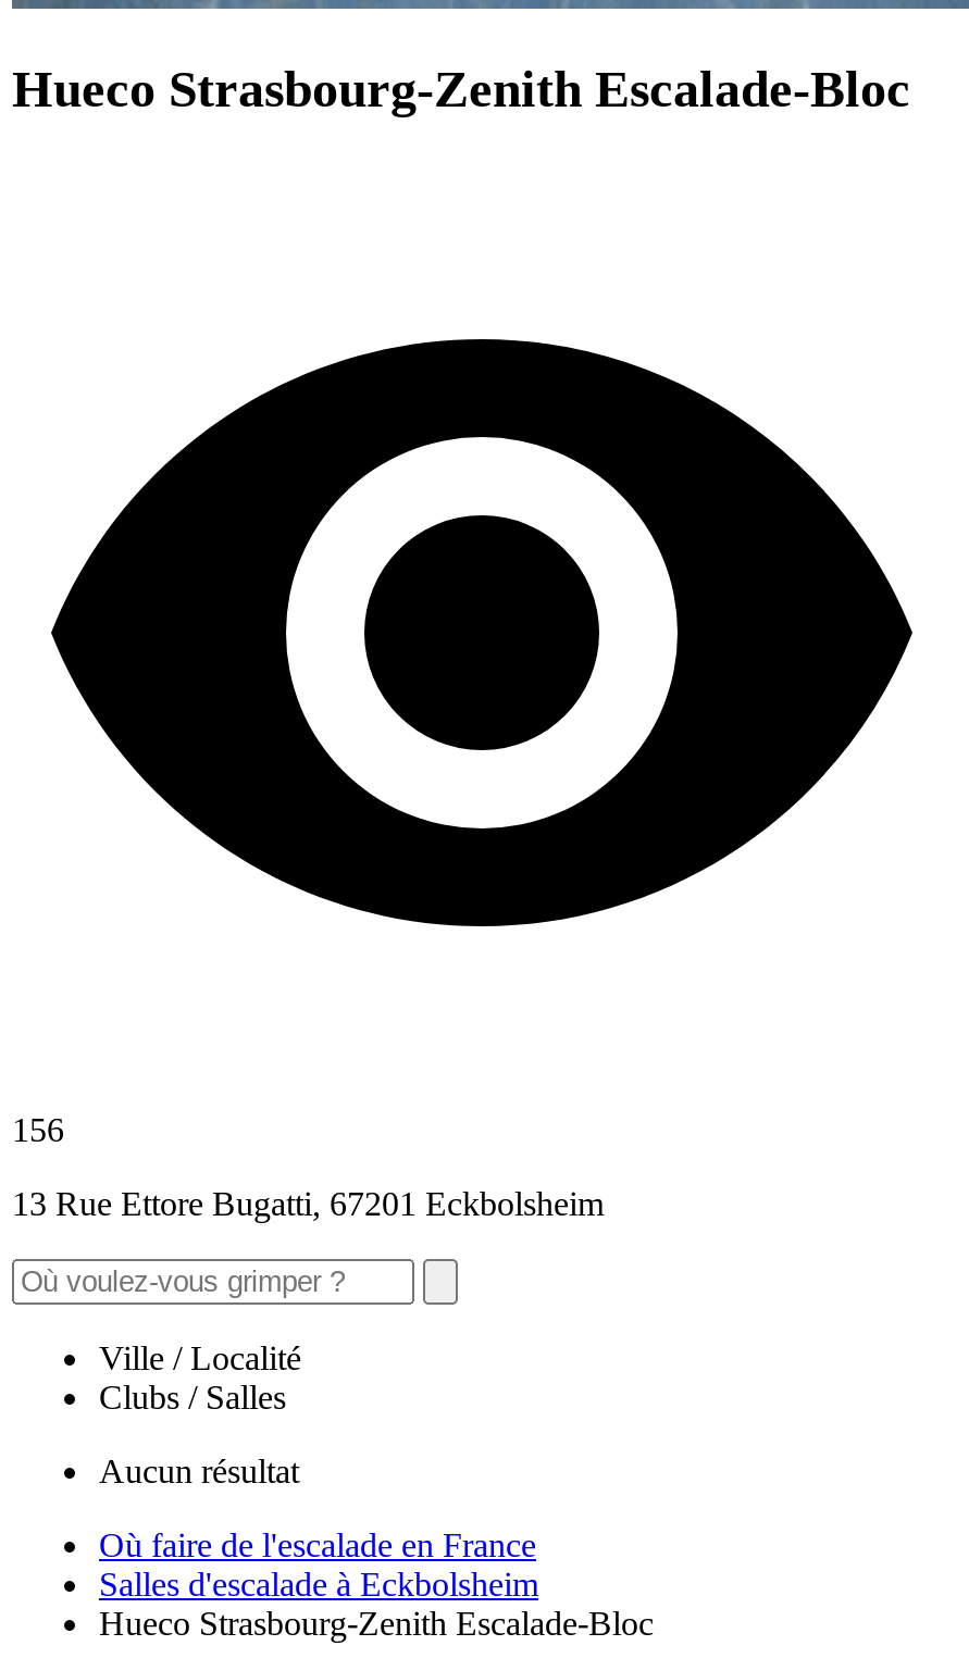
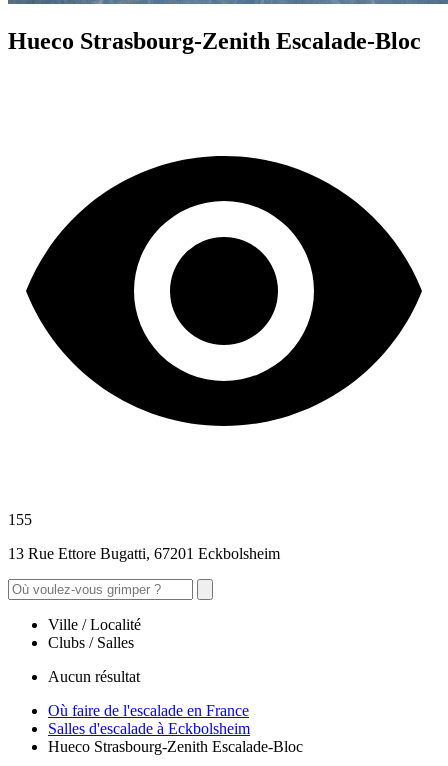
[12,1111,64,1148] 156 -> [8,511,32,528] 155

